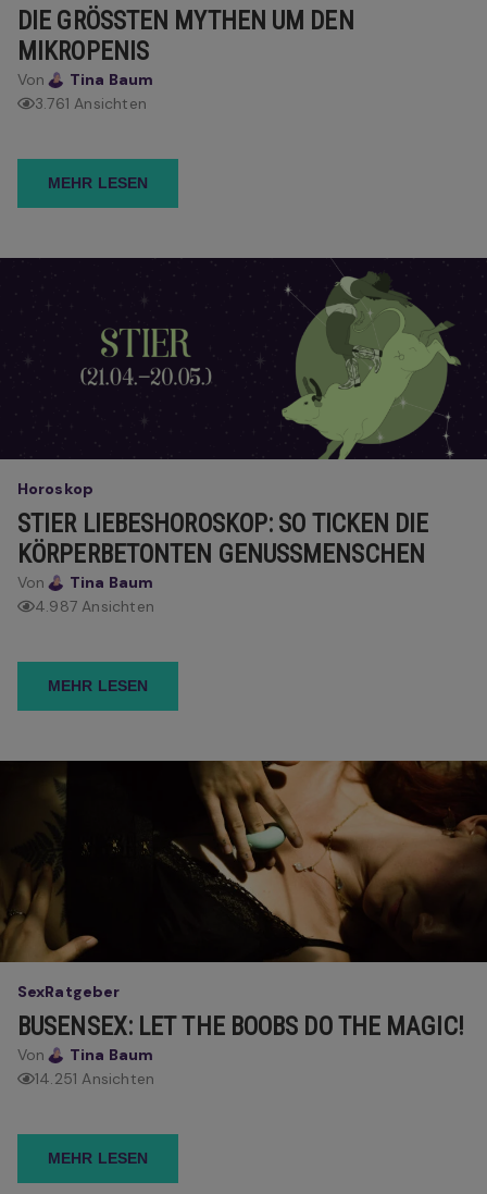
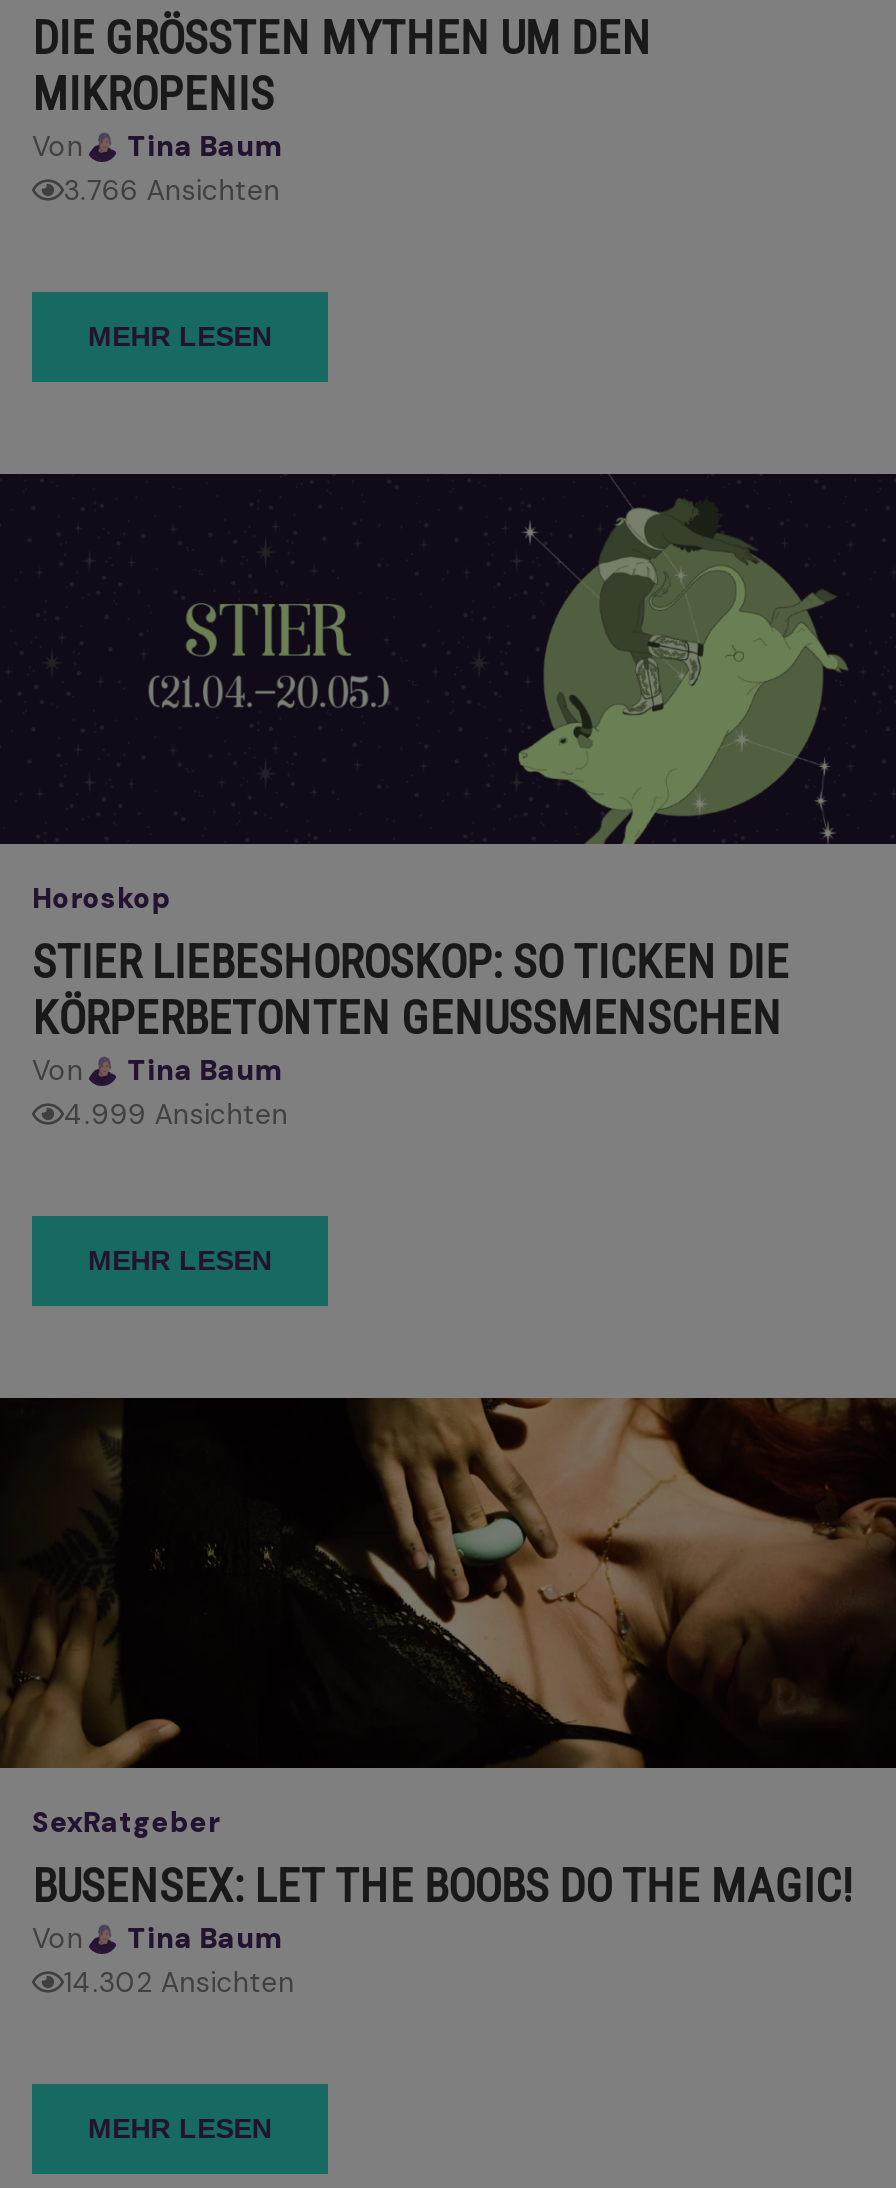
[35,94,147,113] 3.761 Ansichten -> [64,172,280,208] 3.766 Ansichten
[35,596,154,616] 4.987 Ansichten -> [64,1096,288,1132] 4.999 Ansichten
[35,1069,155,1088] 14.251 Ansichten -> [64,1964,294,2000] 14.302 Ansichten

